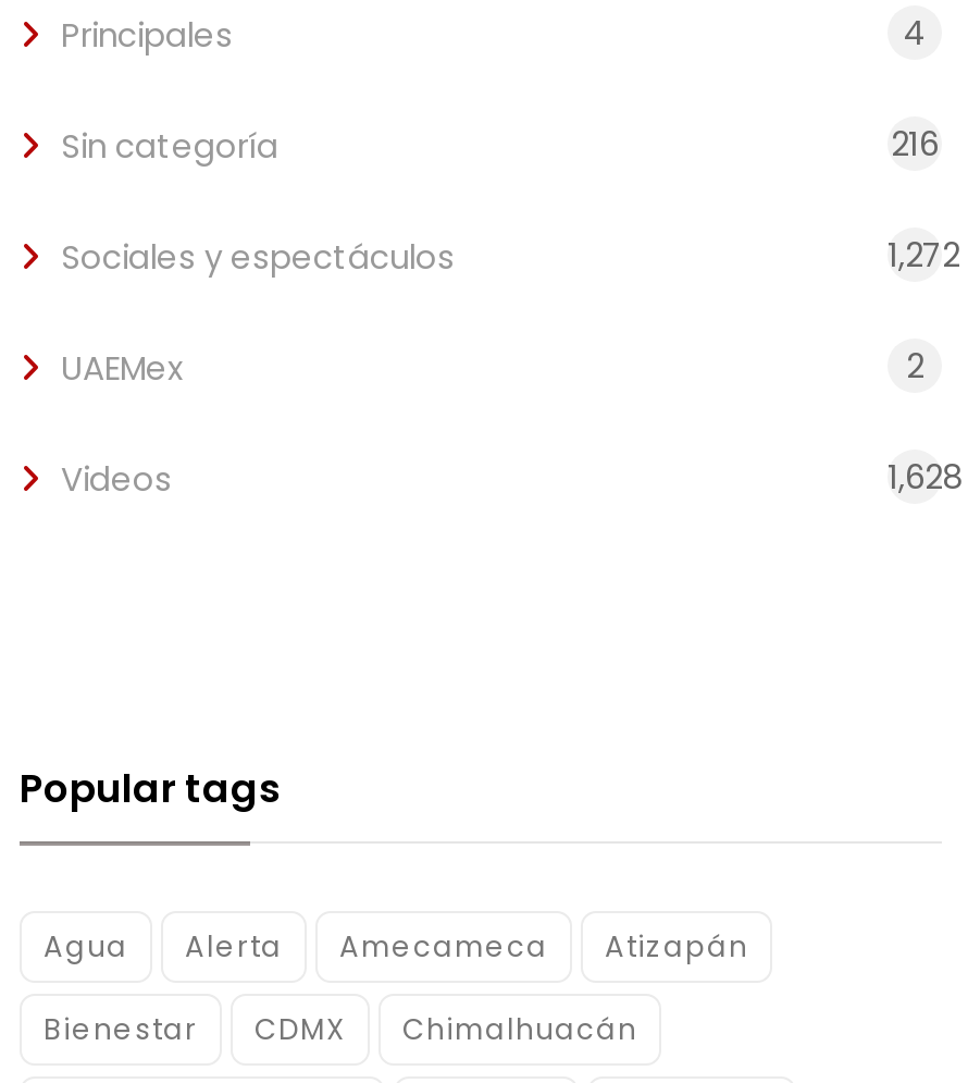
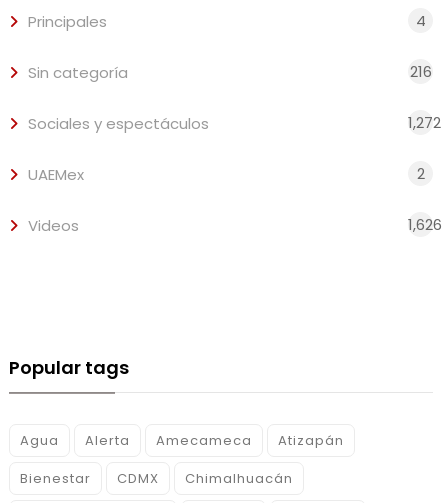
[888,455,961,500] 1,628 -> [408,214,442,235] 1,626

